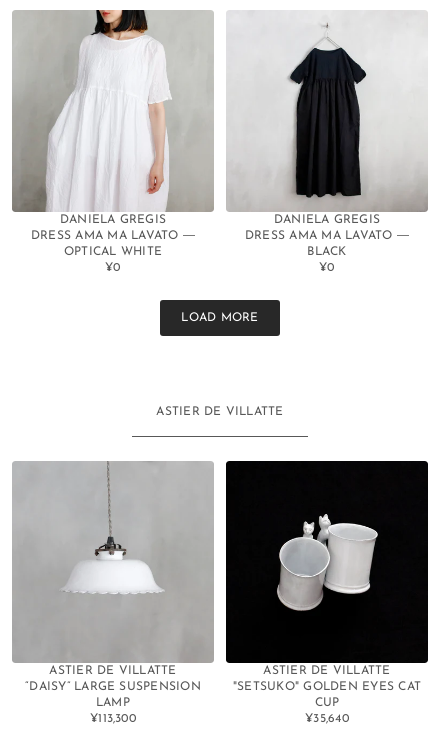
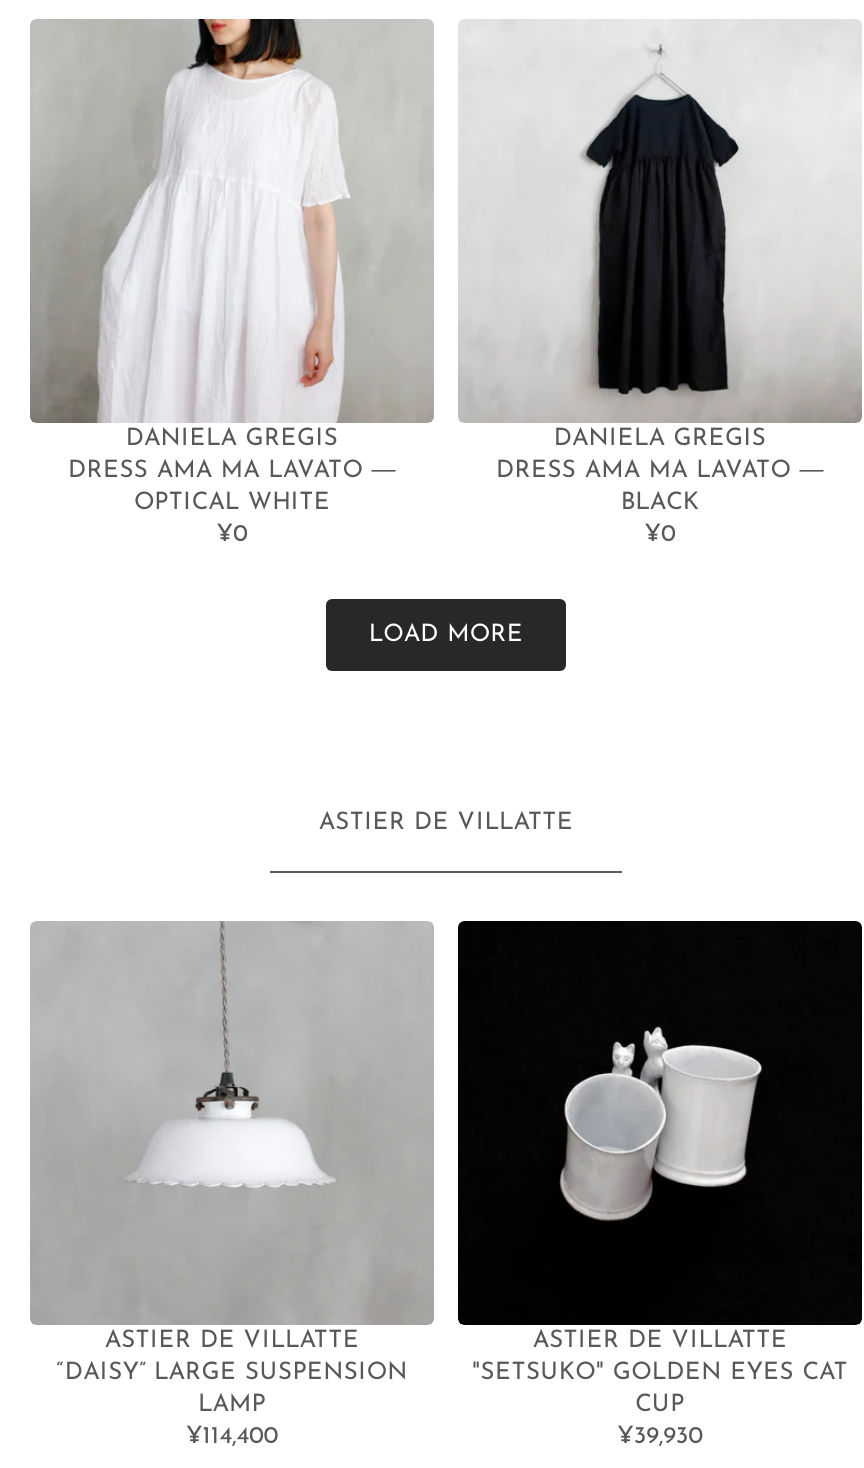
[90,713,136,725] ¥113,300 -> [186,1426,278,1450] ¥114,400
[305,713,349,725] ¥35,640 -> [617,1426,703,1450] ¥39,930

